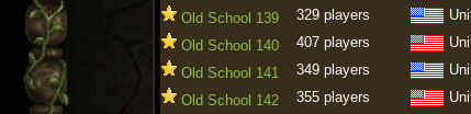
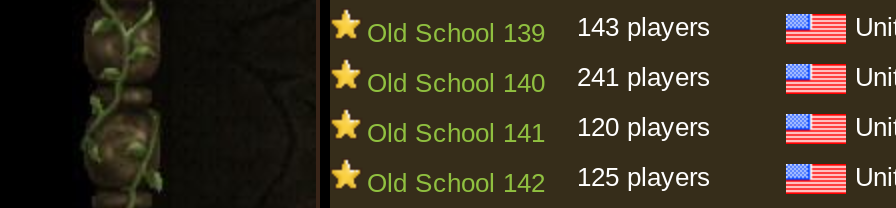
[181,7,369,26] Old School 139 329 players -> [367,12,711,48] Old School 139 143 players
[181,34,369,54] Old School 140 407 players -> [367,62,711,98] Old School 140 241 players
[181,61,369,81] Old School 141 349 players -> [367,112,711,148] Old School 141 120 players
[181,89,369,109] Old School 142 355 players -> [367,162,711,198] Old School 142 125 players

